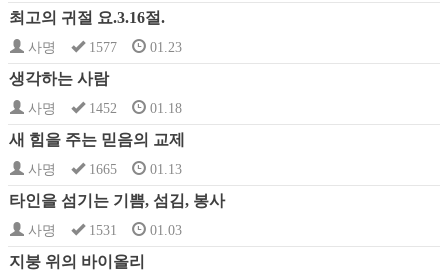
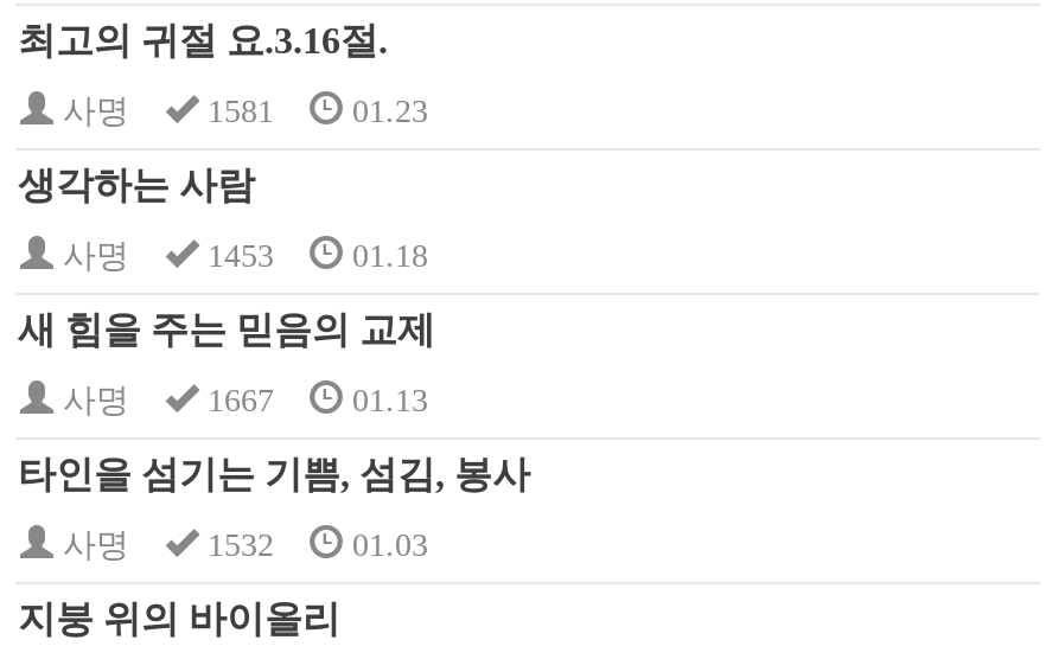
[24,40,182,55] 사명 1577 01.23 -> [53,94,428,129] 사명 1581 01.23
[24,101,182,116] 사명 1452 01.18 -> [53,238,428,274] 사명 1453 01.18
[24,162,182,177] 사명 1665 01.13 -> [53,383,428,419] 사명 1667 01.13
[24,223,182,238] 사명 1531 01.03 -> [53,528,428,563] 사명 1532 01.03

